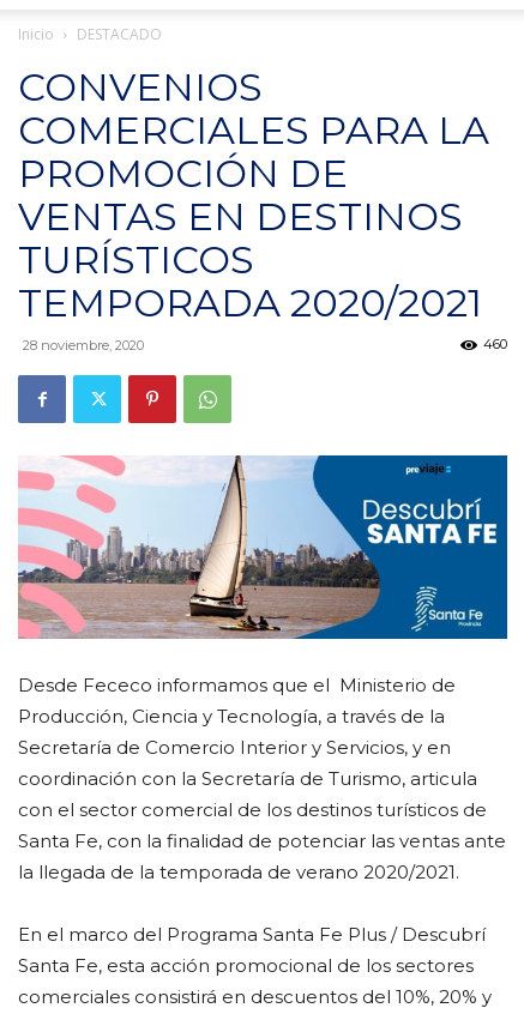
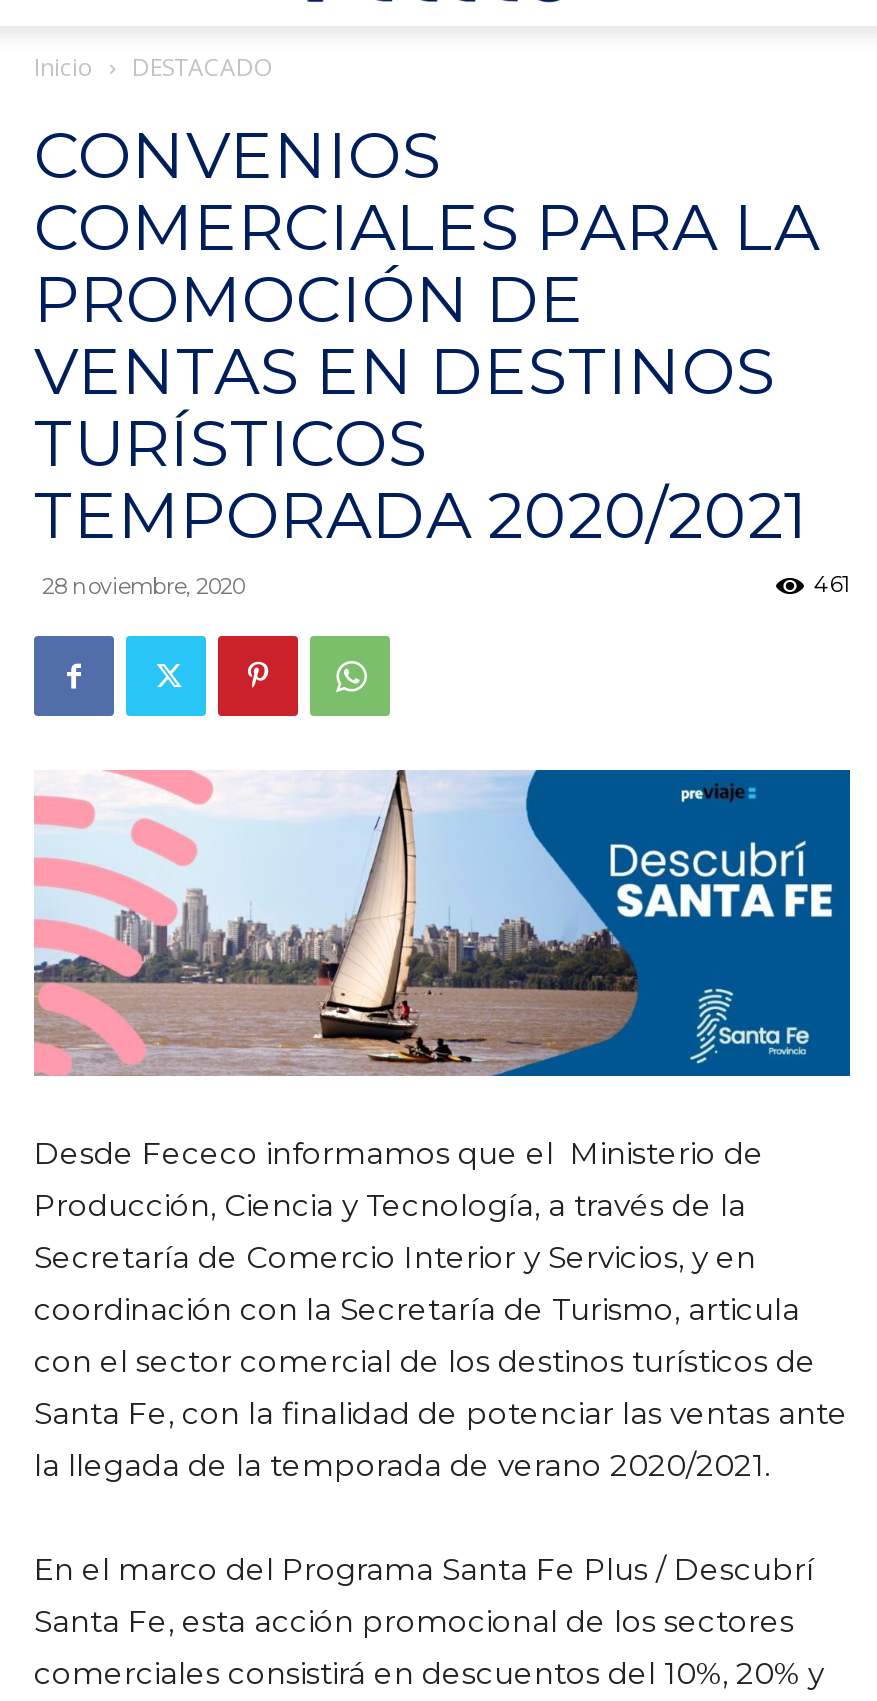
[483,336,507,352] 460 -> [814,570,850,598] 461

